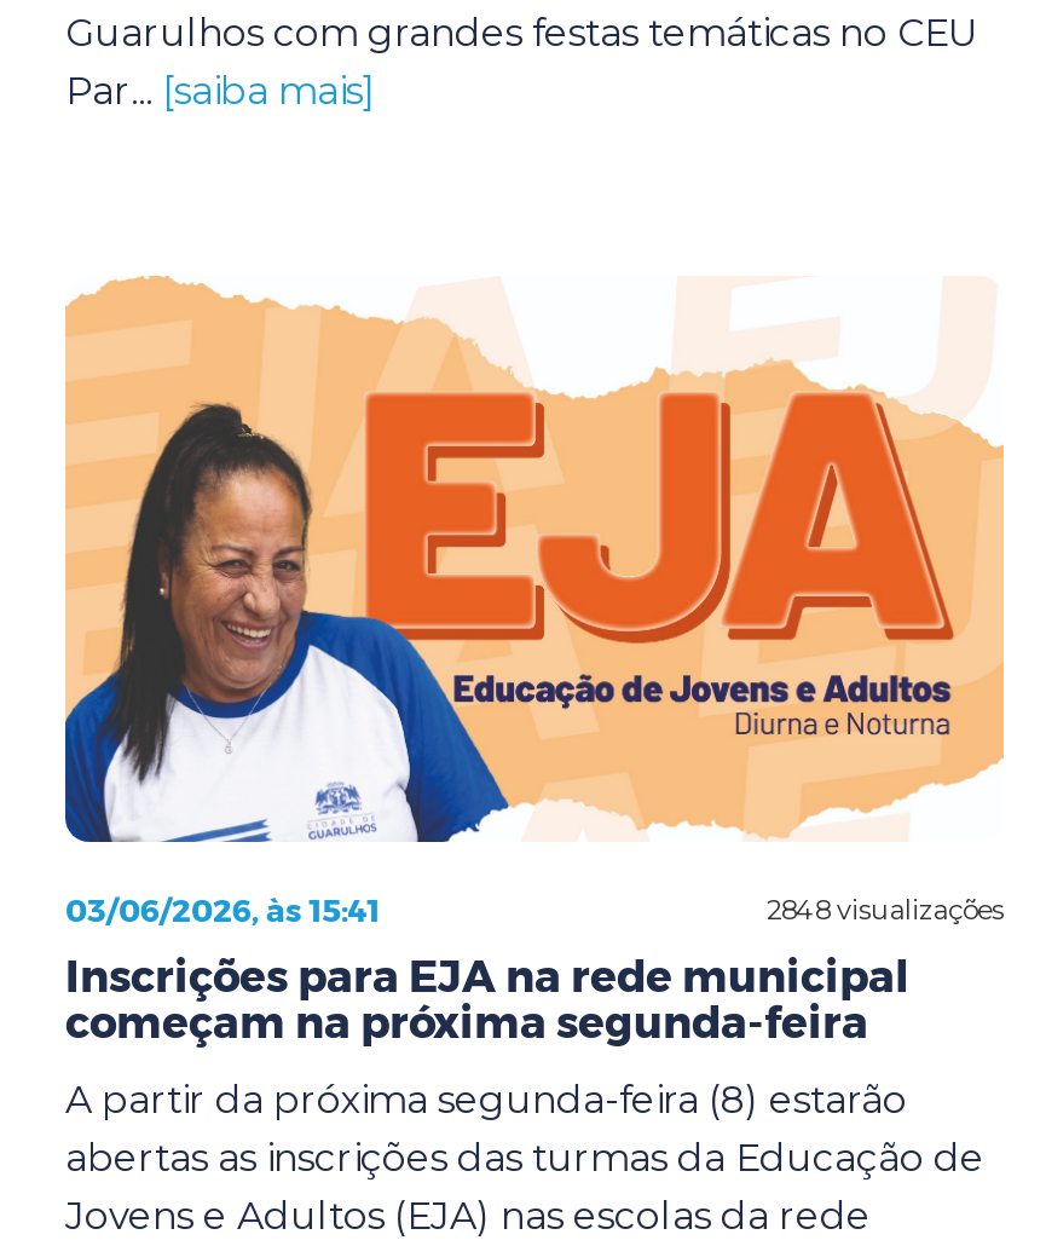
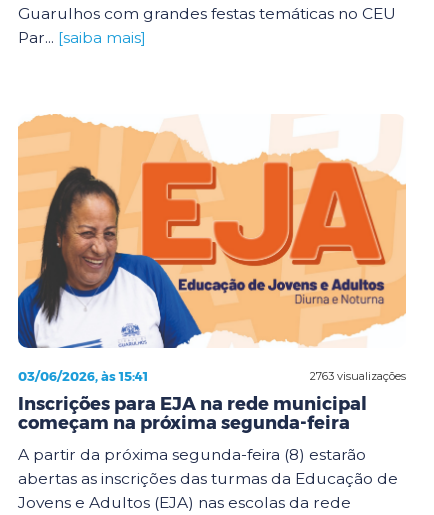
[767,892,1004,925] 2848 visualizações -> [310,368,406,382] 2763 visualizações

